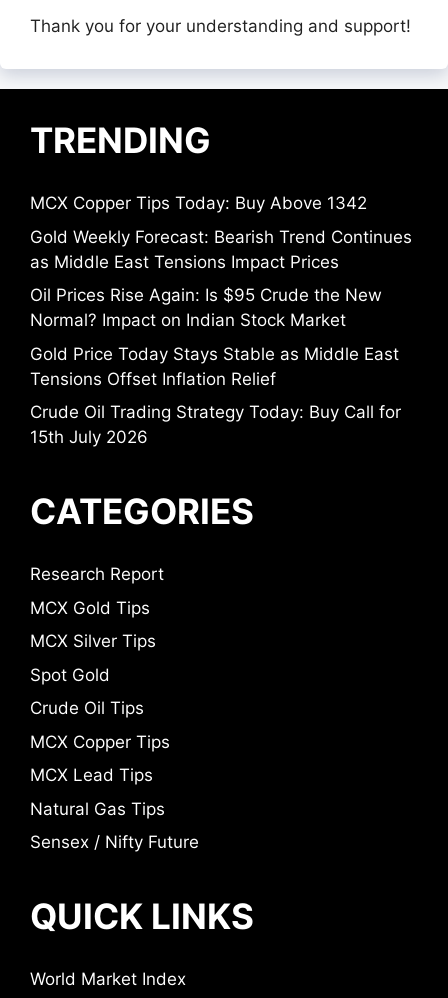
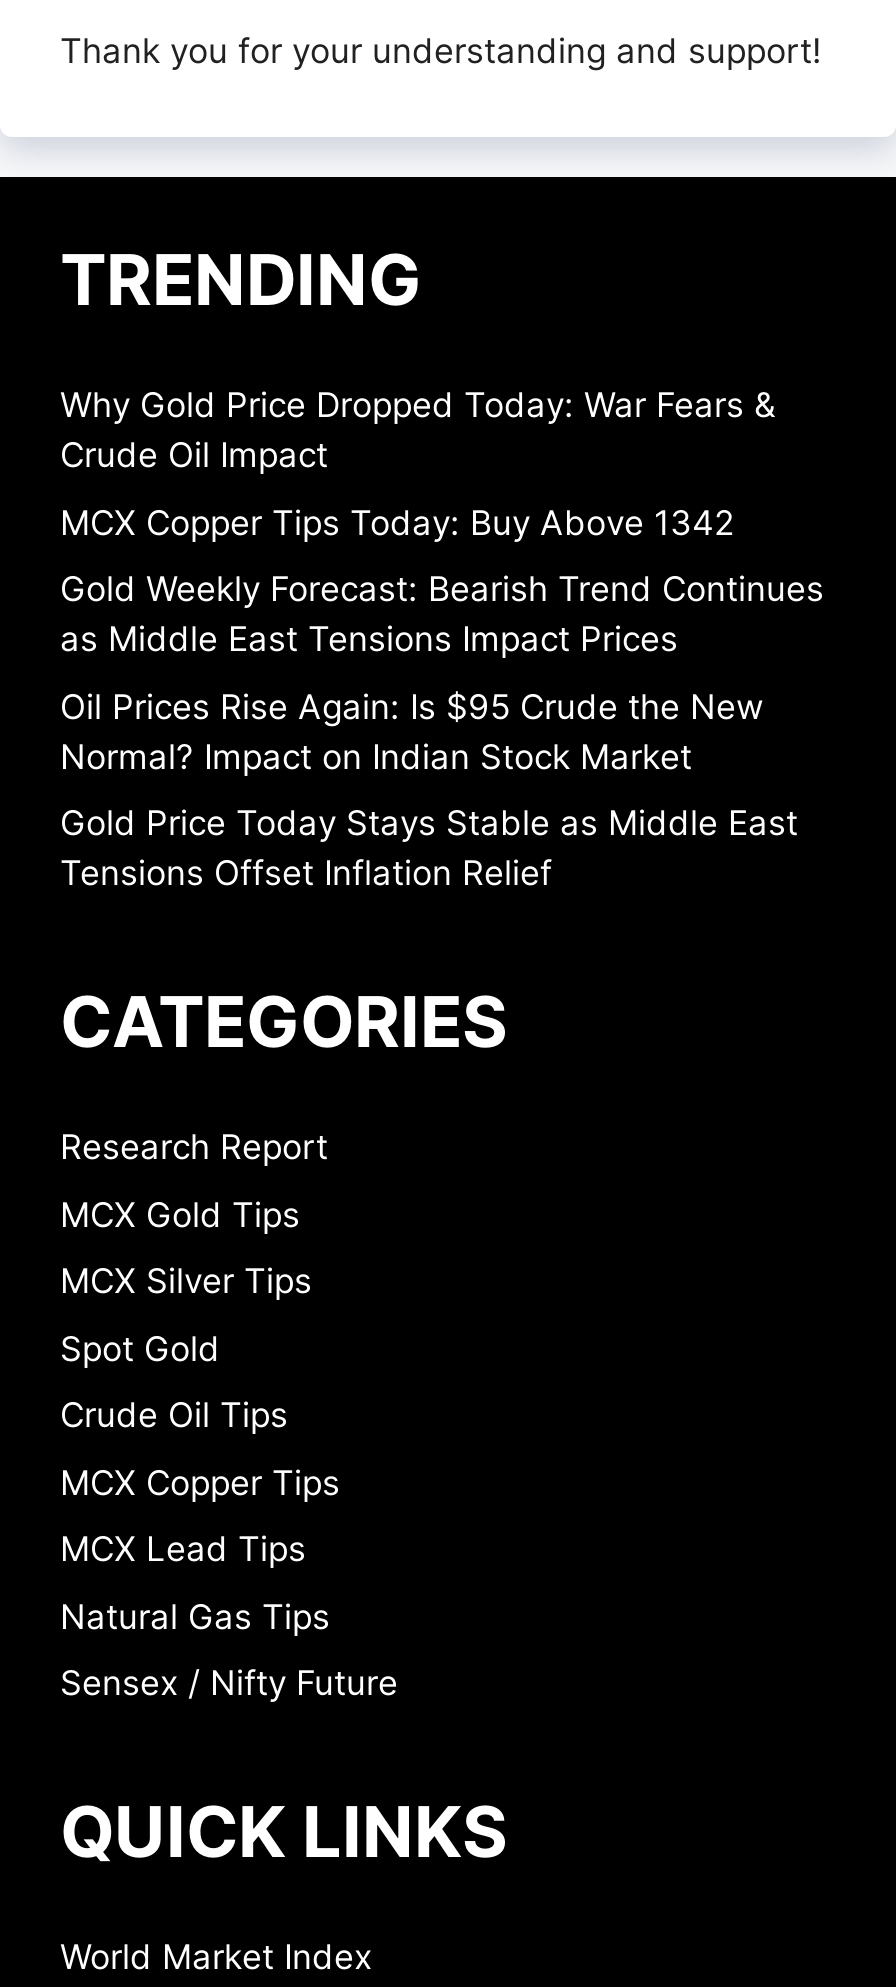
none -> [60,385,776,475] Why Gold Price Dropped Today: War Fears & | Crude Oil Impact
moved [30,193,412,389] -> [60,502,824,893]: MCX Copper Tips Today: Buy Above 1342 | Gold Weekly Forecast: Bearish Trend Continues | as Middle East Tensions Impact Prices | Oil Prices Rise Again: Is $95 Crude the New | Normal? Impact on Indian Stock Market | Gold Price Today Stays Stable as Middle East | Tensions Offset Inflation Relief
[30,402,401,447] Crude Oil Trading Strategy Today: Buy Call for | 15th July 2026 -> none

